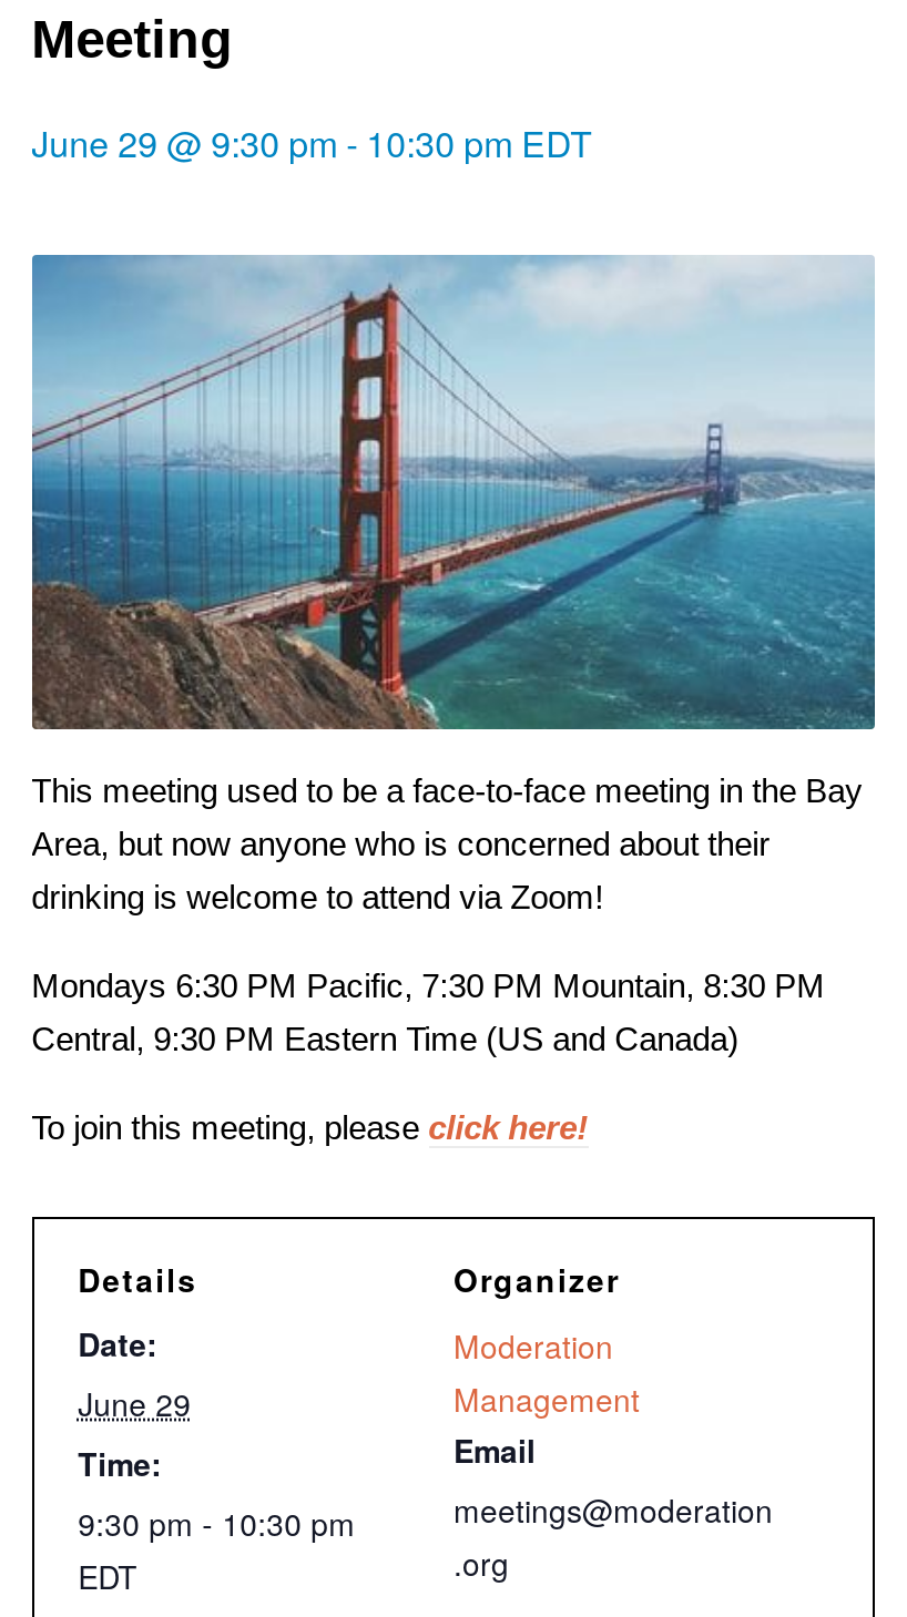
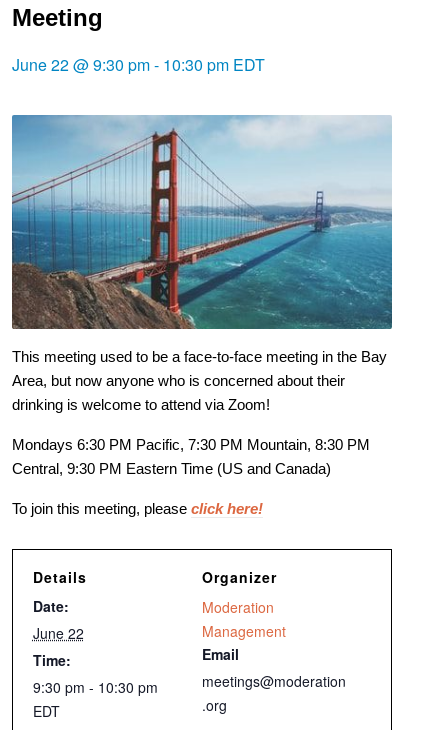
[31,117,592,168] June 29 @ 9:30 pm - 10:30 pm EDT -> [12,53,265,76] June 22 @ 9:30 pm - 10:30 pm EDT
[78,1381,191,1426] June 29 -> [33,623,84,643] June 22

